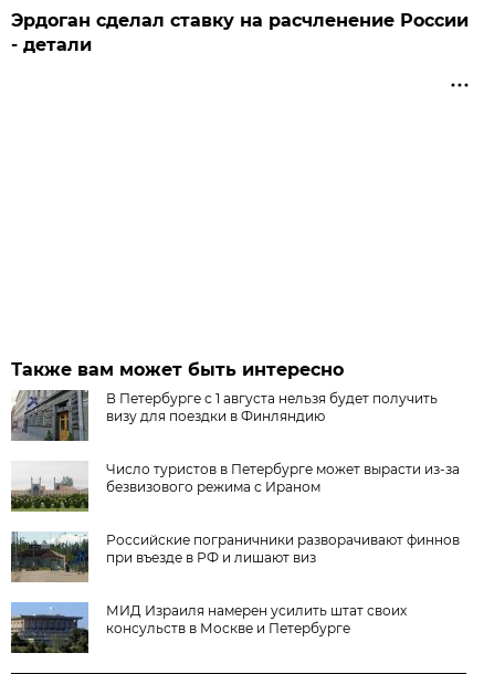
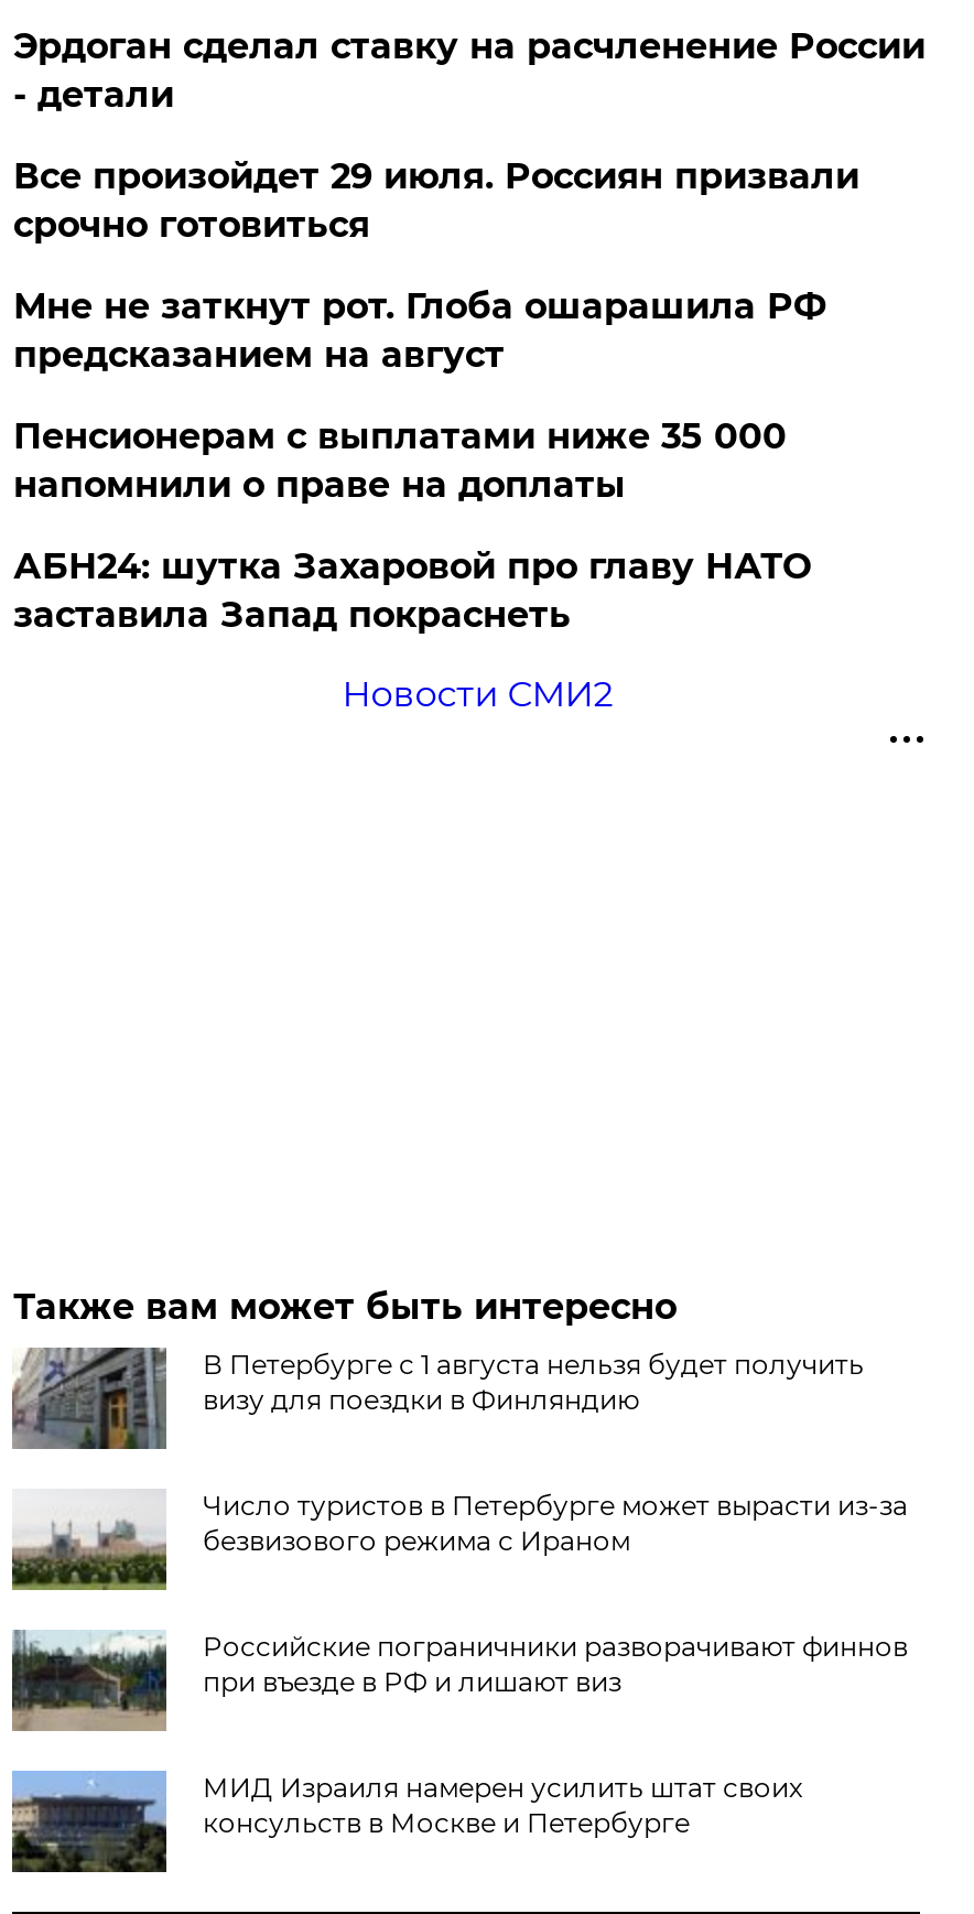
none -> [13,155,859,715] Все произойдет 29 июля. Россиян призвали | срочно готовиться | Мне не заткнут рот. Глоба ошарашила РФ | предсказанием на август | Пенсионерам с выплатами ниже 35 000 | напомнили о праве на доплаты | АБН24: шутка Захаровой про главу НАТО | заставила Запад покраснеть | Новости СМИ2

